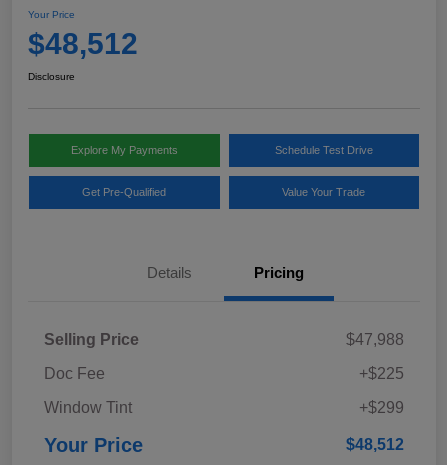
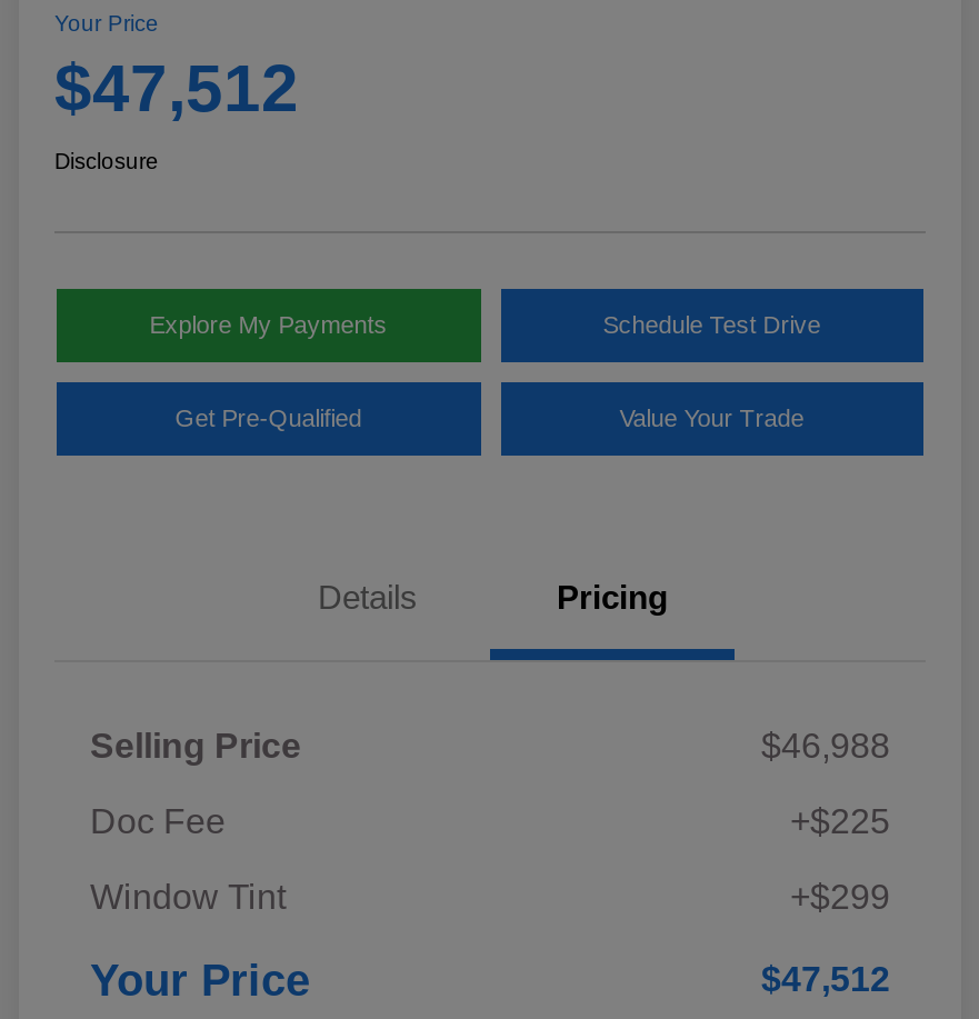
[28,27,138,60] $48,512 -> [54,50,299,123] $47,512
[346,331,404,348] $47,988 -> [761,725,890,763] $46,988
[346,436,404,453] $48,512 -> [761,959,890,997] $47,512

